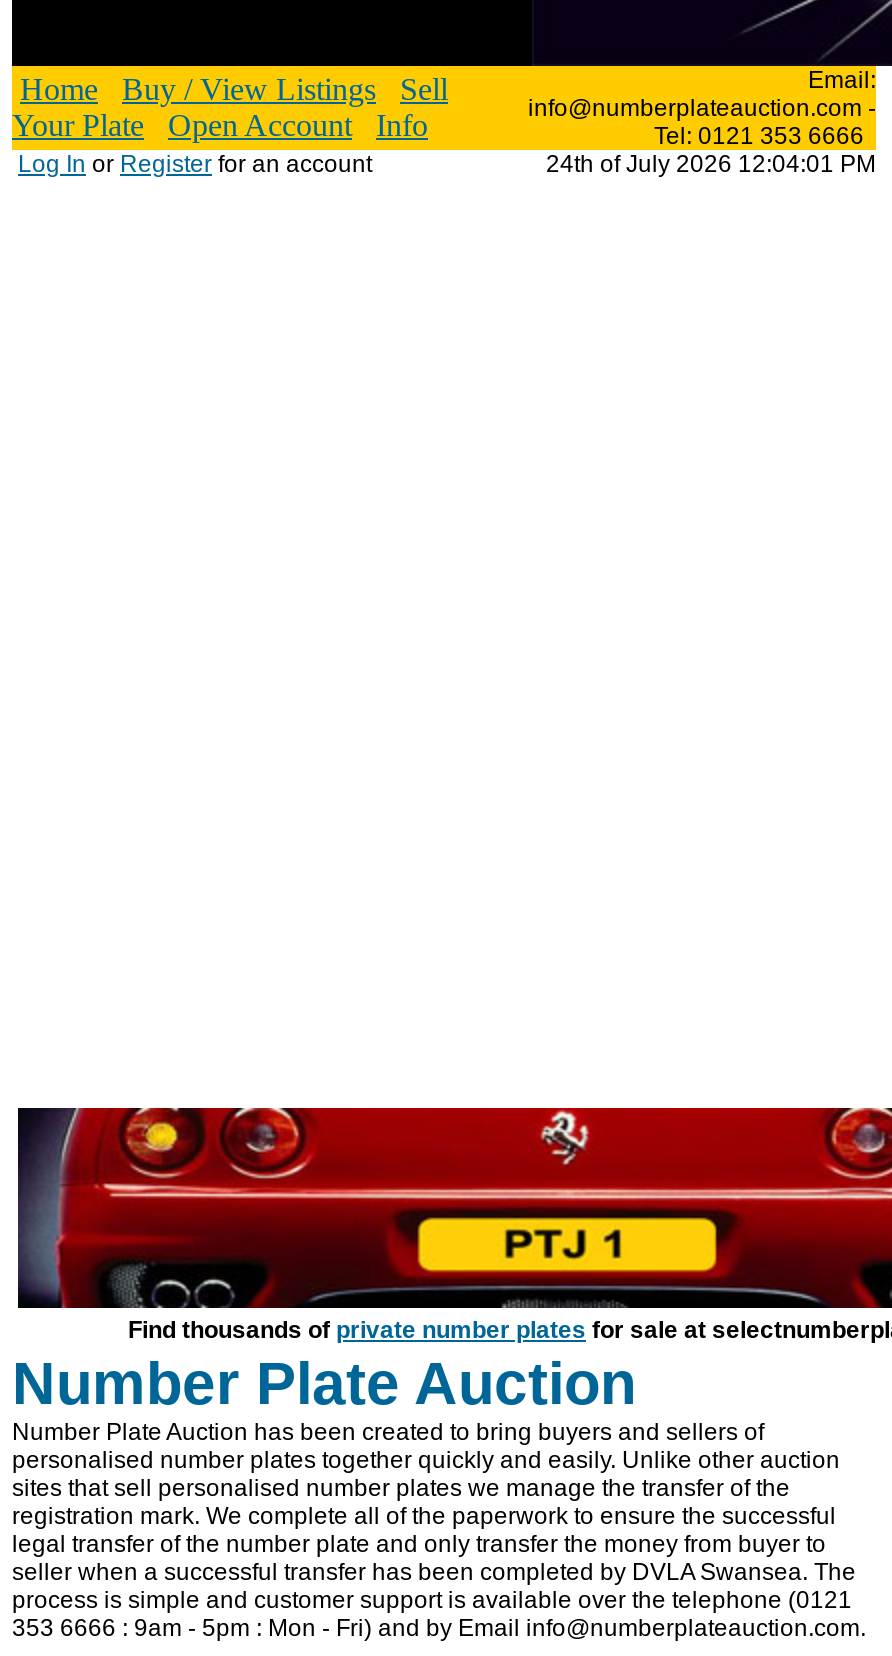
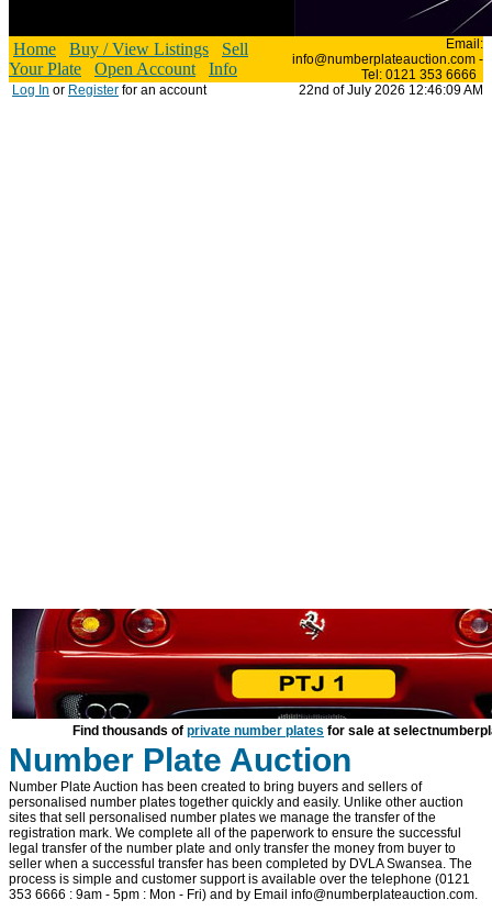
[546,150,876,178] 24th of July 2026 12:04:01 PM -> [299,82,483,98] 22nd of July 2026 12:46:09 AM

